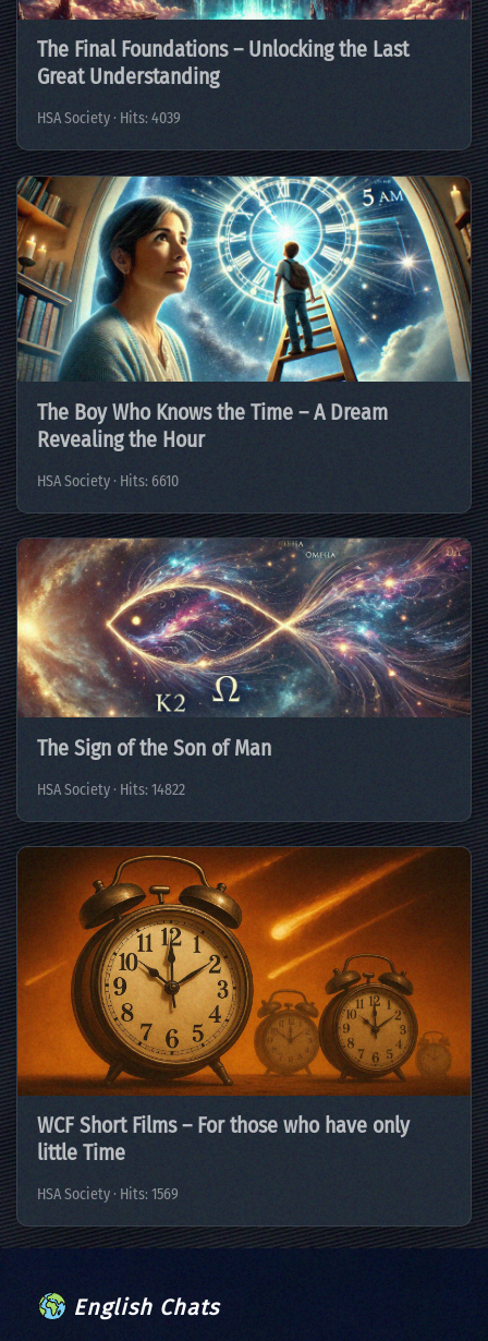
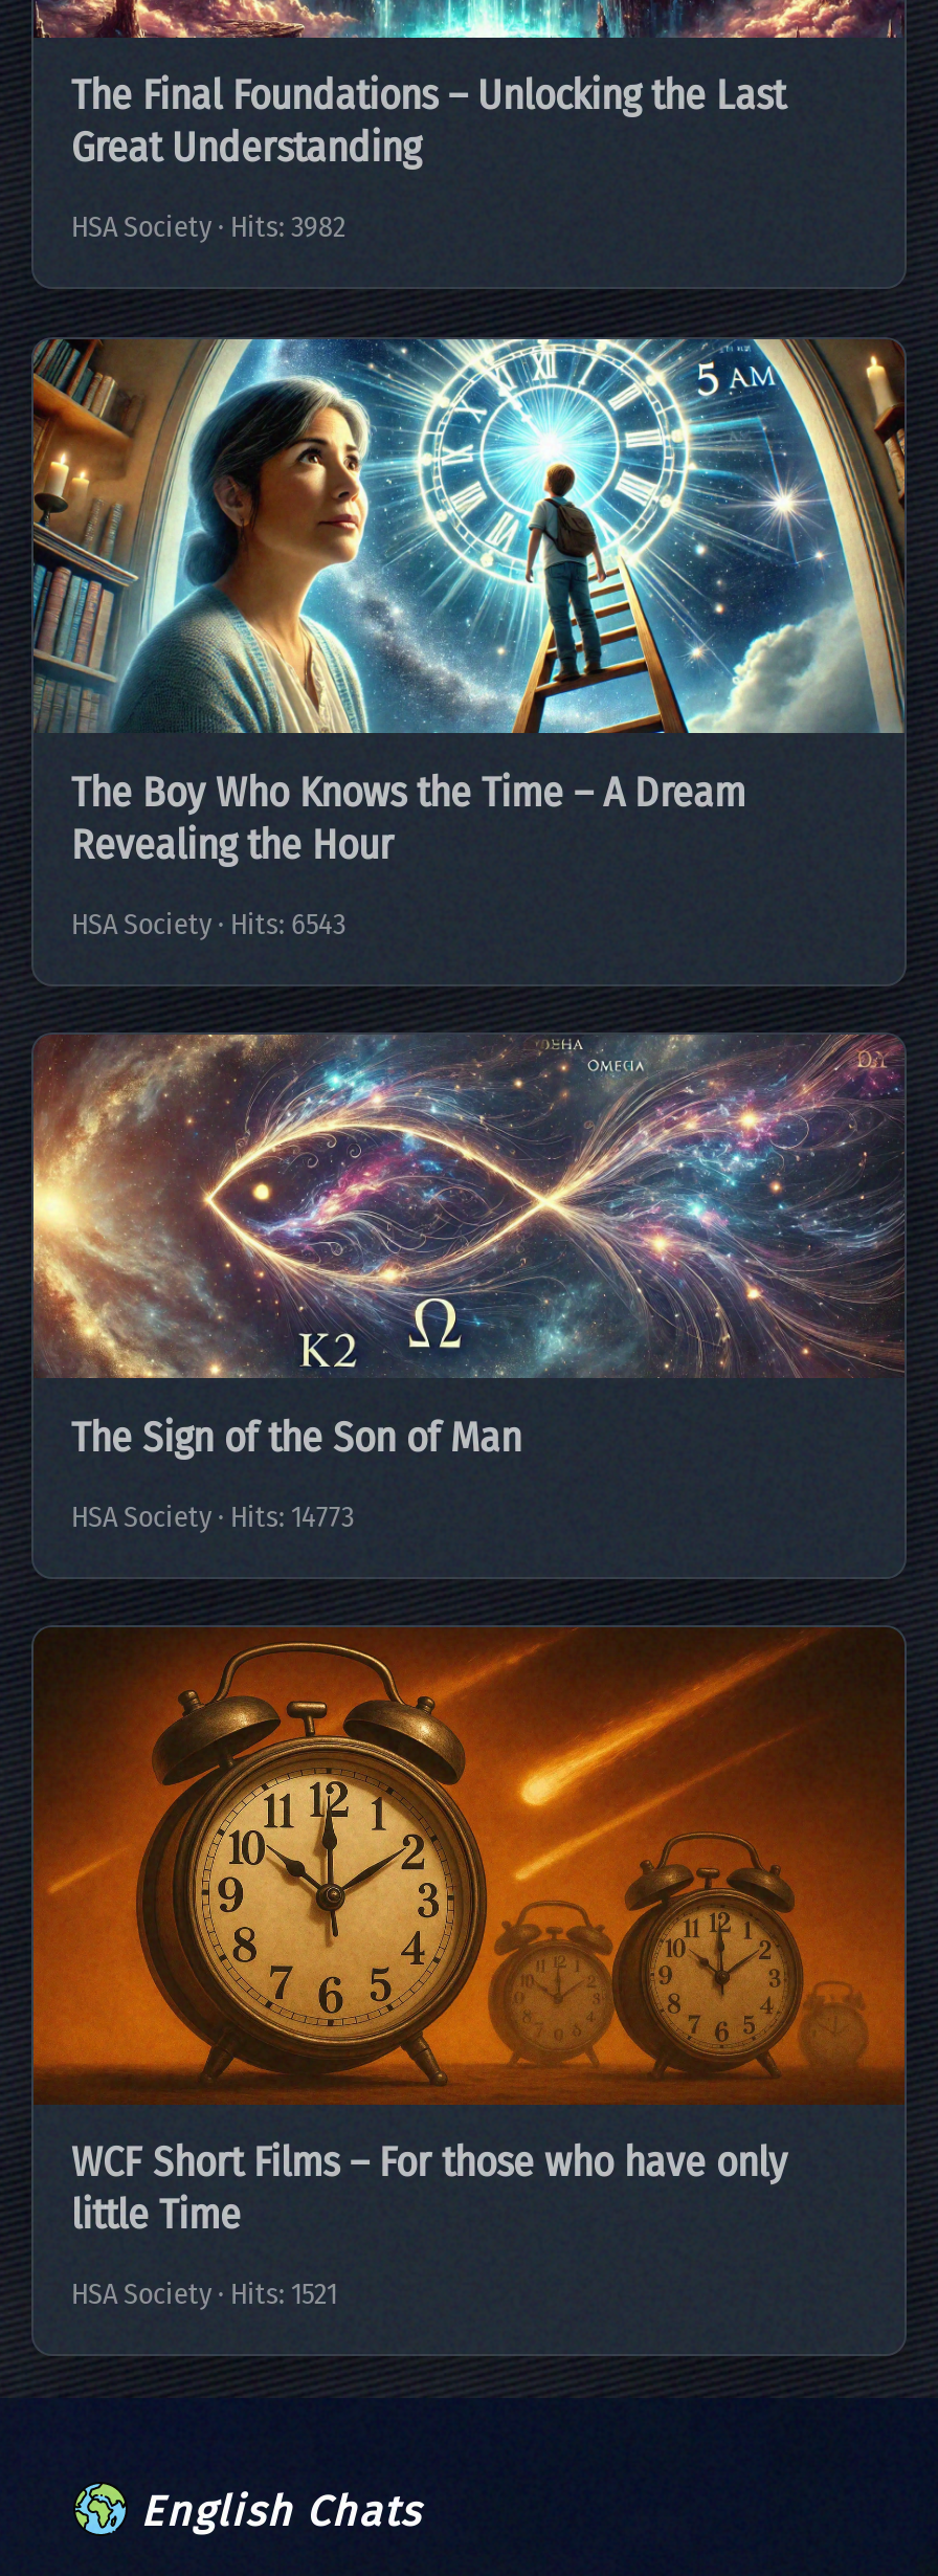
[37,109,181,128] HSA Society · Hits: 4039 -> [71,210,345,245] HSA Society · Hits: 3982
[37,472,179,490] HSA Society · Hits: 6610 -> [71,906,345,942] HSA Society · Hits: 6543
[37,780,185,799] HSA Society · Hits: 14822 -> [71,1499,354,1535] HSA Society · Hits: 14773
[37,1186,179,1204] HSA Society · Hits: 1569 -> [71,2278,337,2313] HSA Society · Hits: 1521

